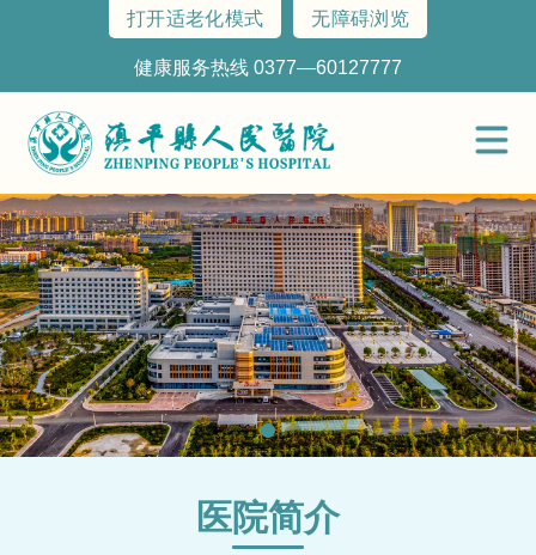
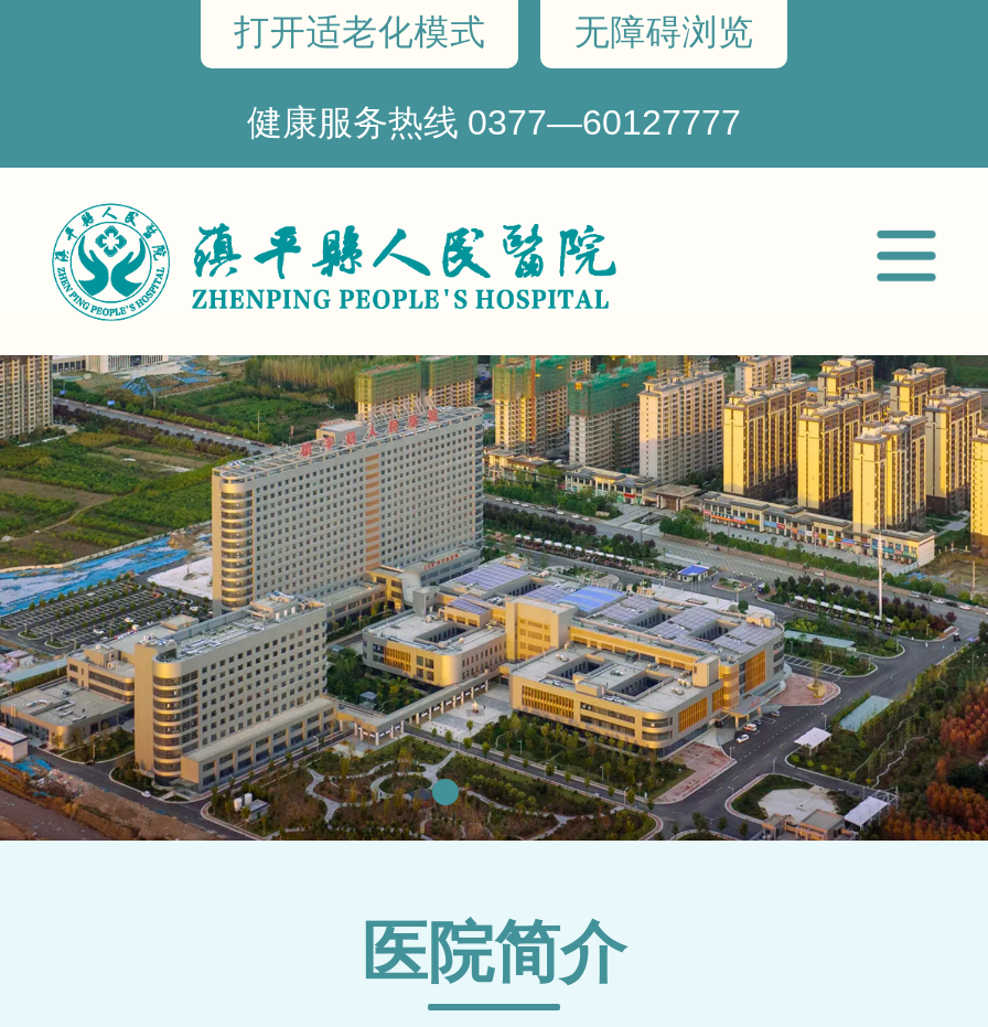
[4,193,532,458] [image] -> [7,353,981,843] [image]

